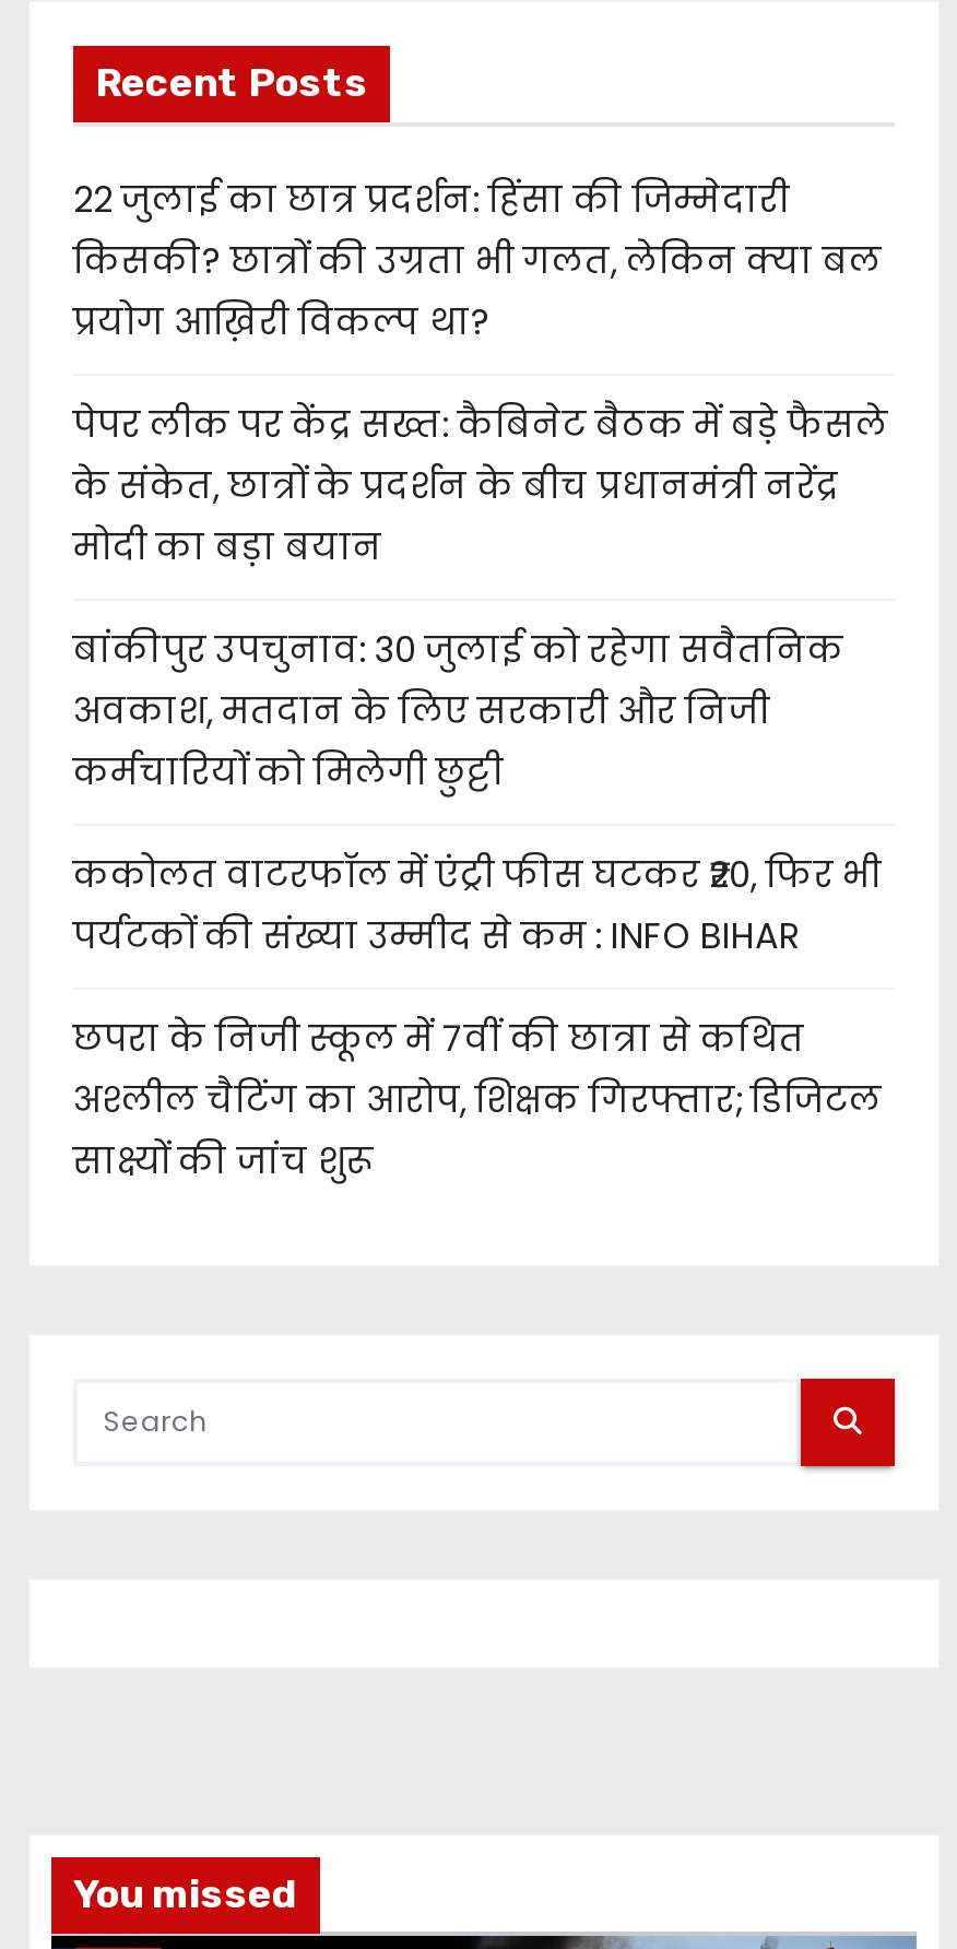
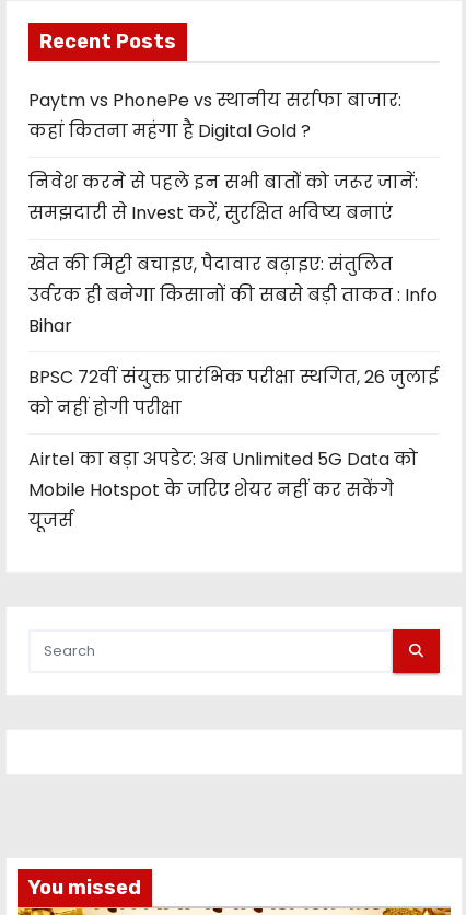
[73,175,882,347] 22 जुलाई का छात्र प्रदर्शन: हिंसा की जिम्मेदारी | किसकी? छात्रों की उग्रता भी गलत, लेकिन क्या बल | प्रयोग आख़िरी विकल्प था? -> [28,88,401,143] Paytm vs PhonePe vs स्थानीय सर्राफा बाजार: | कहां कितना महंगा है Digital Gold ?
[73,400,888,572] पेपर लीक पर केंद्र सख्त: कैबिनेट बैठक में बड़े फैसले | के संकेत, छात्रों के प्रदर्शन के बीच प्रधानमंत्री नरेंद्र | मोदी का बड़ा बयान -> [28,170,418,225] निवेश करने से पहले इन सभी बातों को जरूर जानें: | समझदारी से Invest करें, सुरक्षित भविष्य बनाएं
[73,625,844,798] बांकीपुर उपचुनाव: 30 जुलाई को रहेगा सवैतनिक | अवकाश, मतदान के लिए सरकारी और निजी | कर्मचारियों को मिलेगी छुट्टी -> [28,252,438,338] खेत की मिट्टी बचाइए, पैदावार बढ़ाइए: संतुलित | उर्वरक ही बनेगा किसानों की सबसे बड़ी ताकत : Info | Bihar
[73,850,882,961] ककोलत वाटरफॉल में एंट्री फीस घटकर ₹20, फिर भी | पर्यटकों की संख्या उम्मीद से कम : INFO BIHAR -> [28,364,439,420] BPSC 72वीं संयुक्त प्रारंभिक परीक्षा स्थगित, 26 जुलाई | को नहीं होगी परीक्षा
[73,1014,882,1186] छपरा के निजी स्कूल में 7वीं की छात्रा से कथित | अश्लील चैटिंग का आरोप, शिक्षक गिरफ्तार; डिजिटल | साक्ष्यों की जांच शुरू -> [28,447,418,533] Airtel का बड़ा अपडेट: अब Unlimited 5G Data को | Mobile Hotspot के जरिए शेयर नहीं कर सकेंगे | यूजर्स

